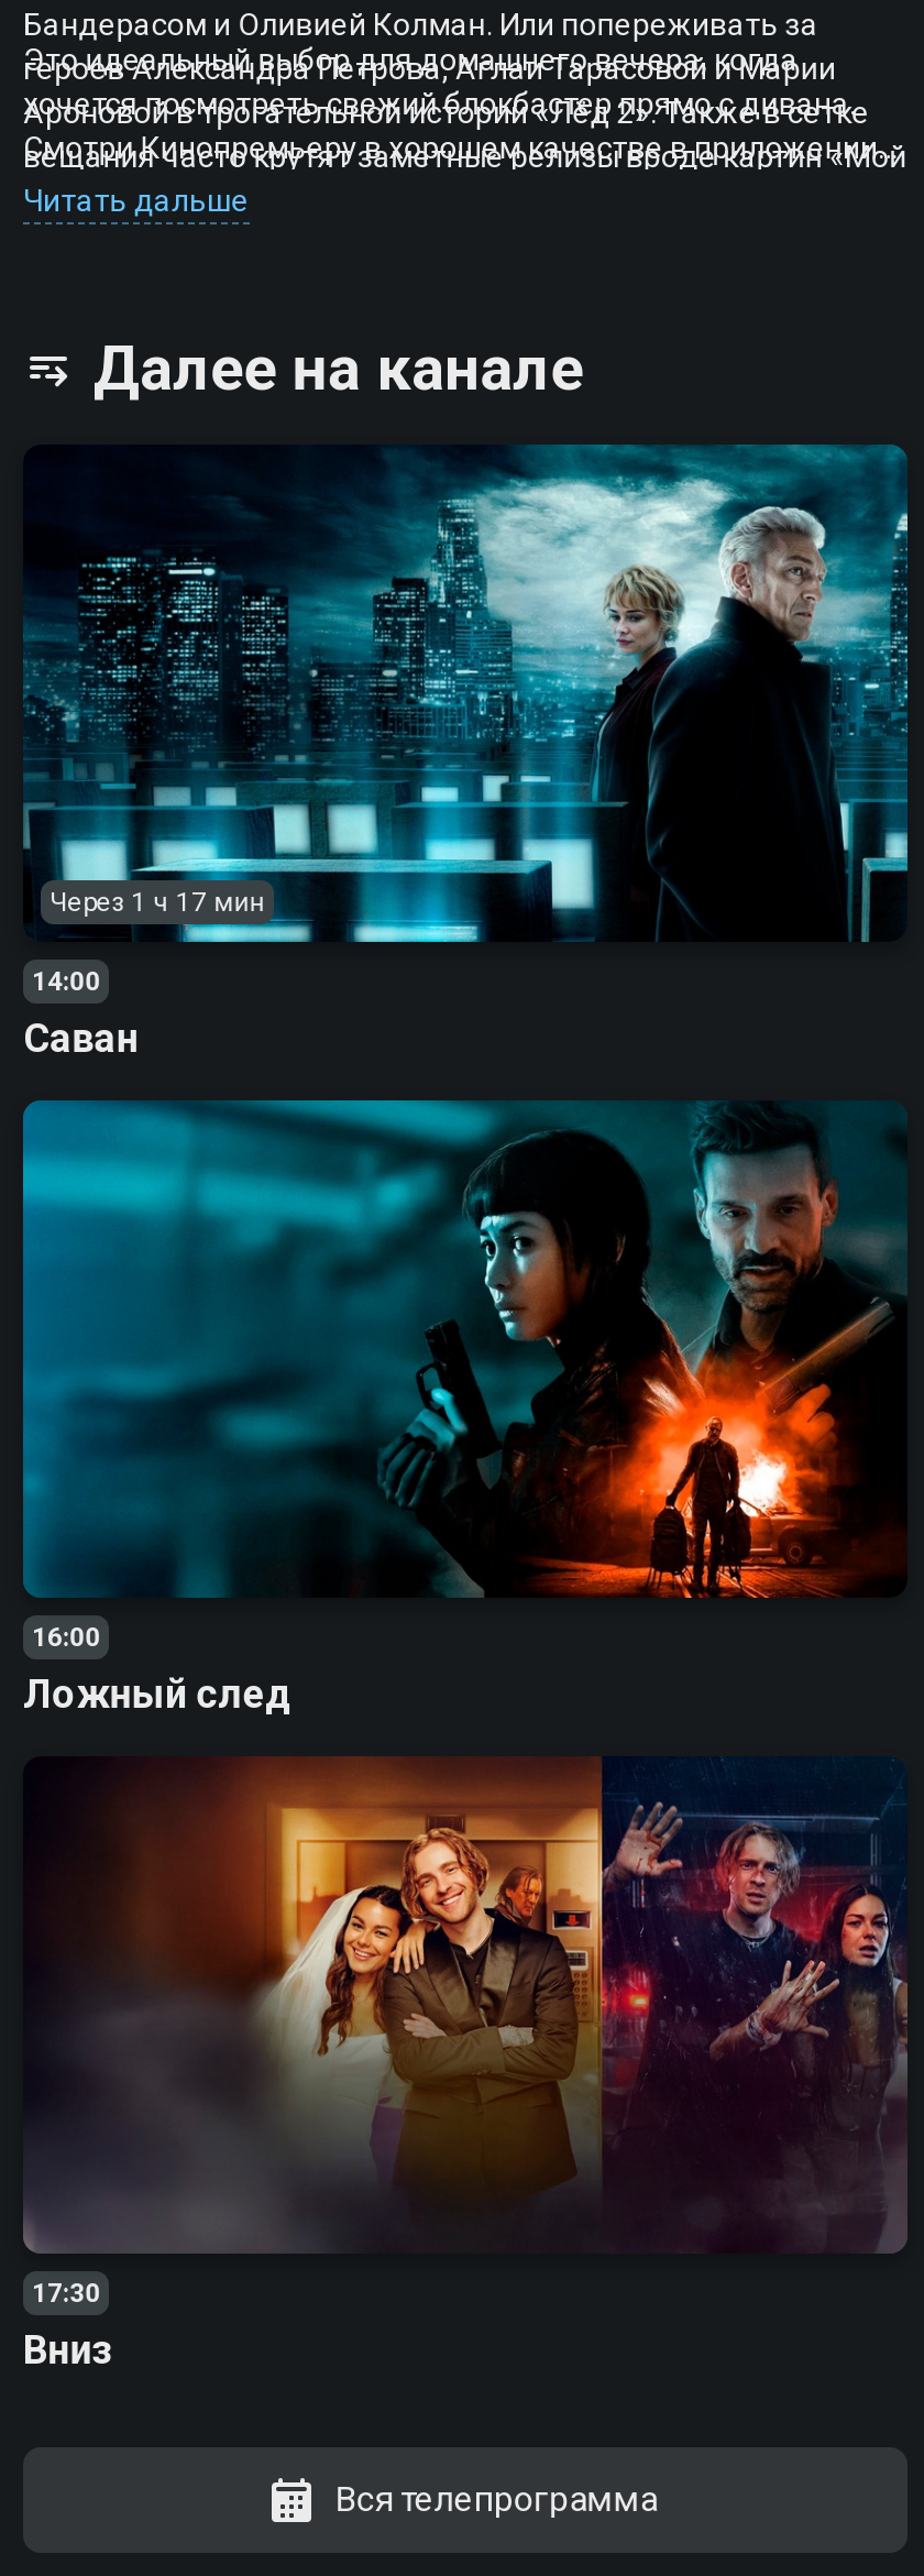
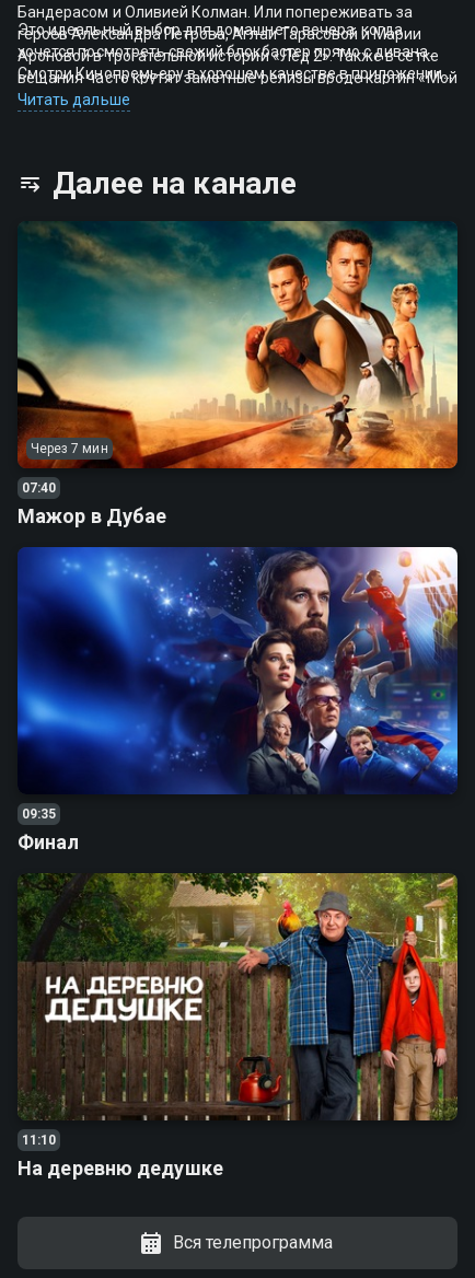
[21,445,910,944] [image] | Через 1 ч 17 мин -> [16,220,459,469] [image] | Через 7 мин
[23,966,139,1061] 14:00 | Саван -> [18,480,167,528] 07:40 | Мажор в Дубае
[21,1100,908,1717] [image] | 16:00 | Ложный след -> [18,546,459,854] [image] | 09:35 | Финал
[23,1756,908,2373] [image] | 17:30 | Вниз -> [18,872,459,1180] [image] | 11:10 | На деревню дедушке

